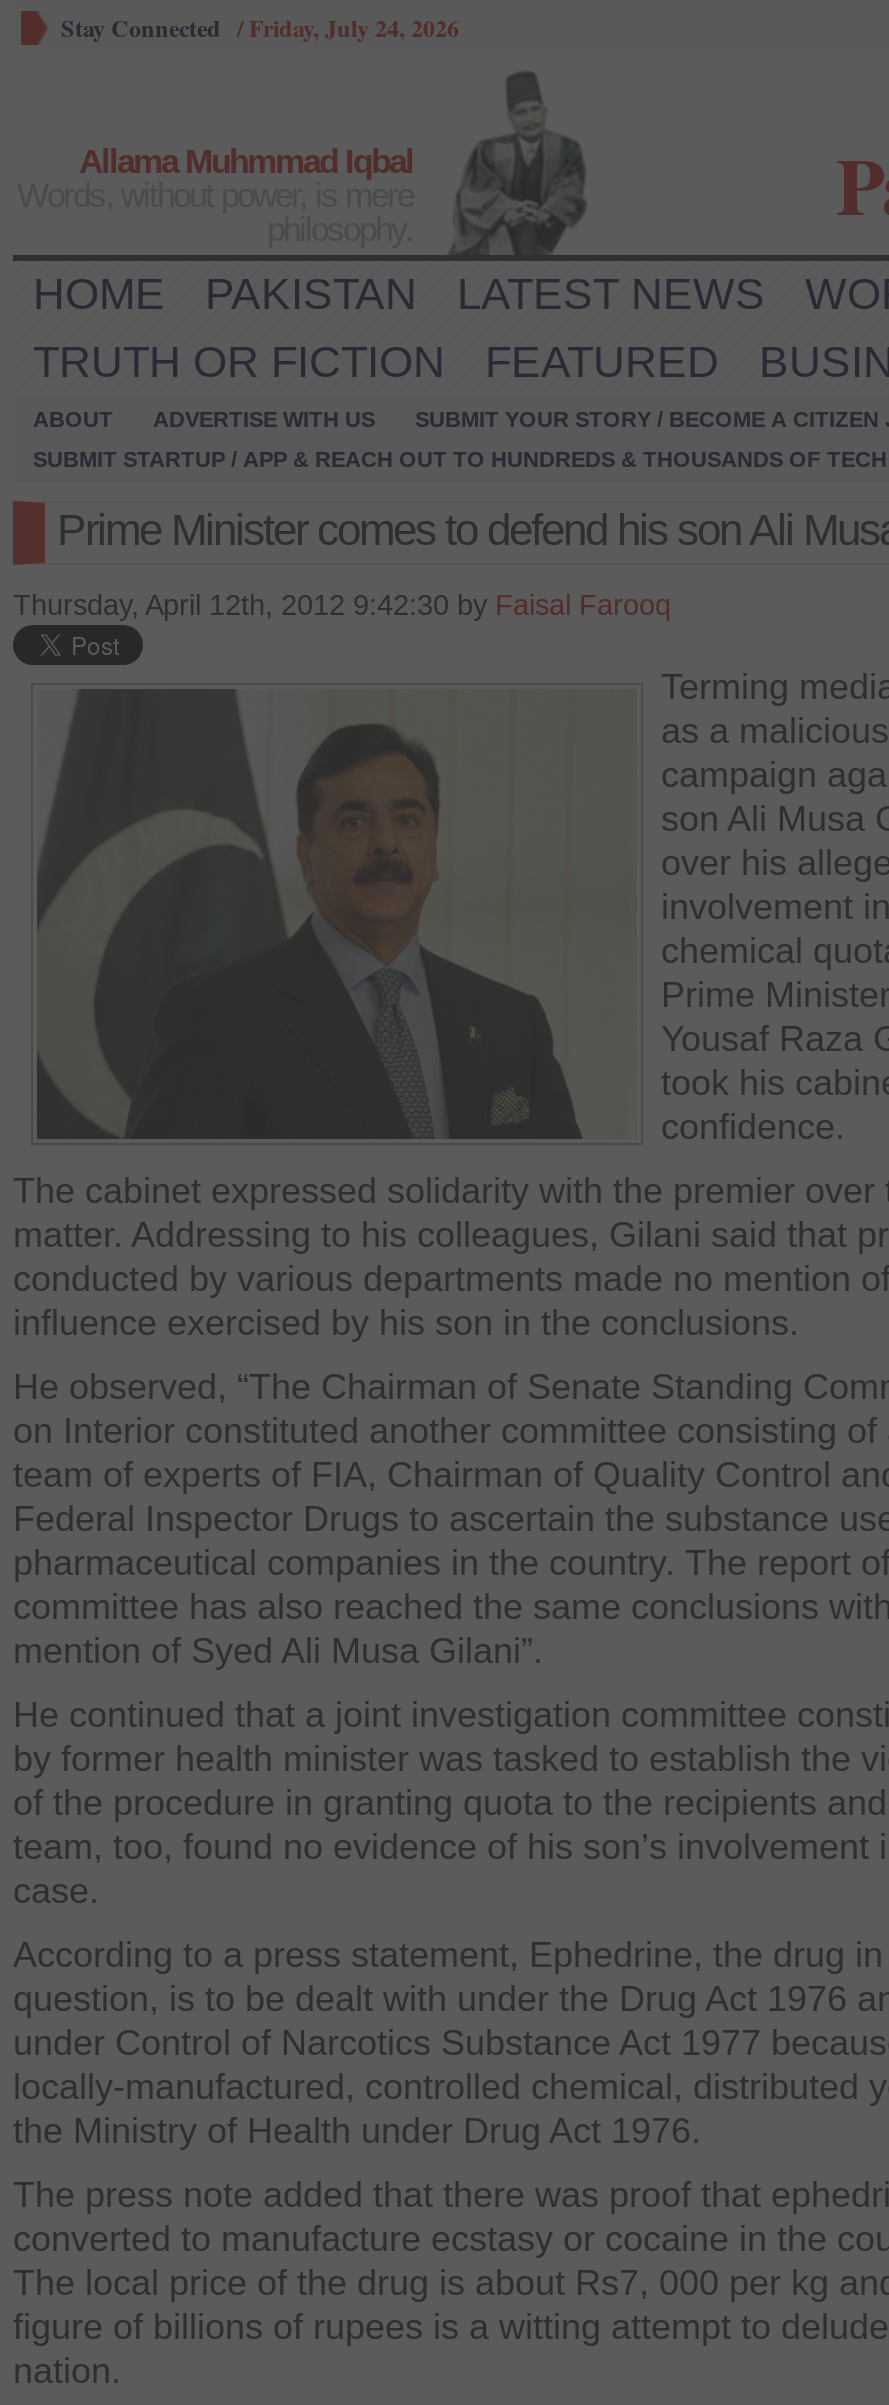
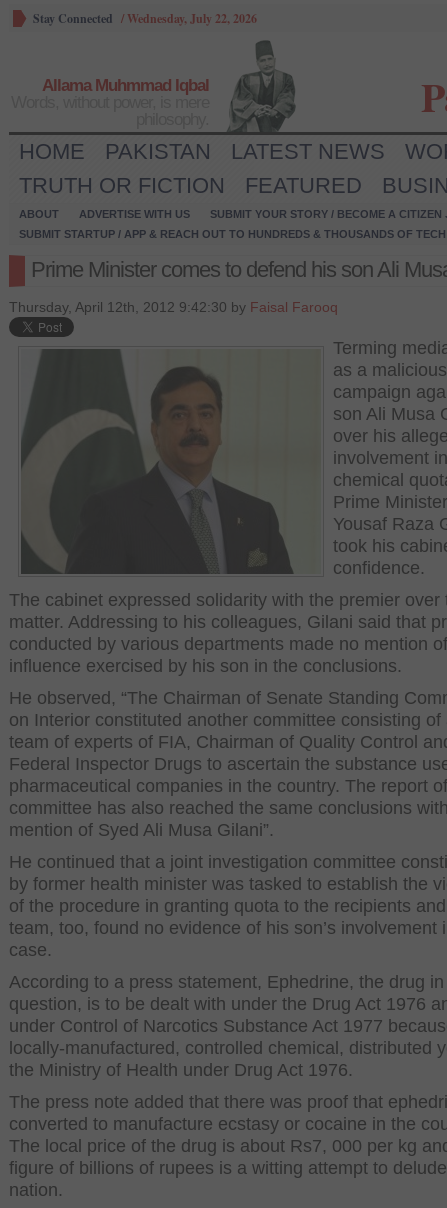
[61,11,459,45] Stay Connected / Friday, July 24, 2026 -> [33,10,257,27] Stay Connected / Wednesday, July 22, 2026

